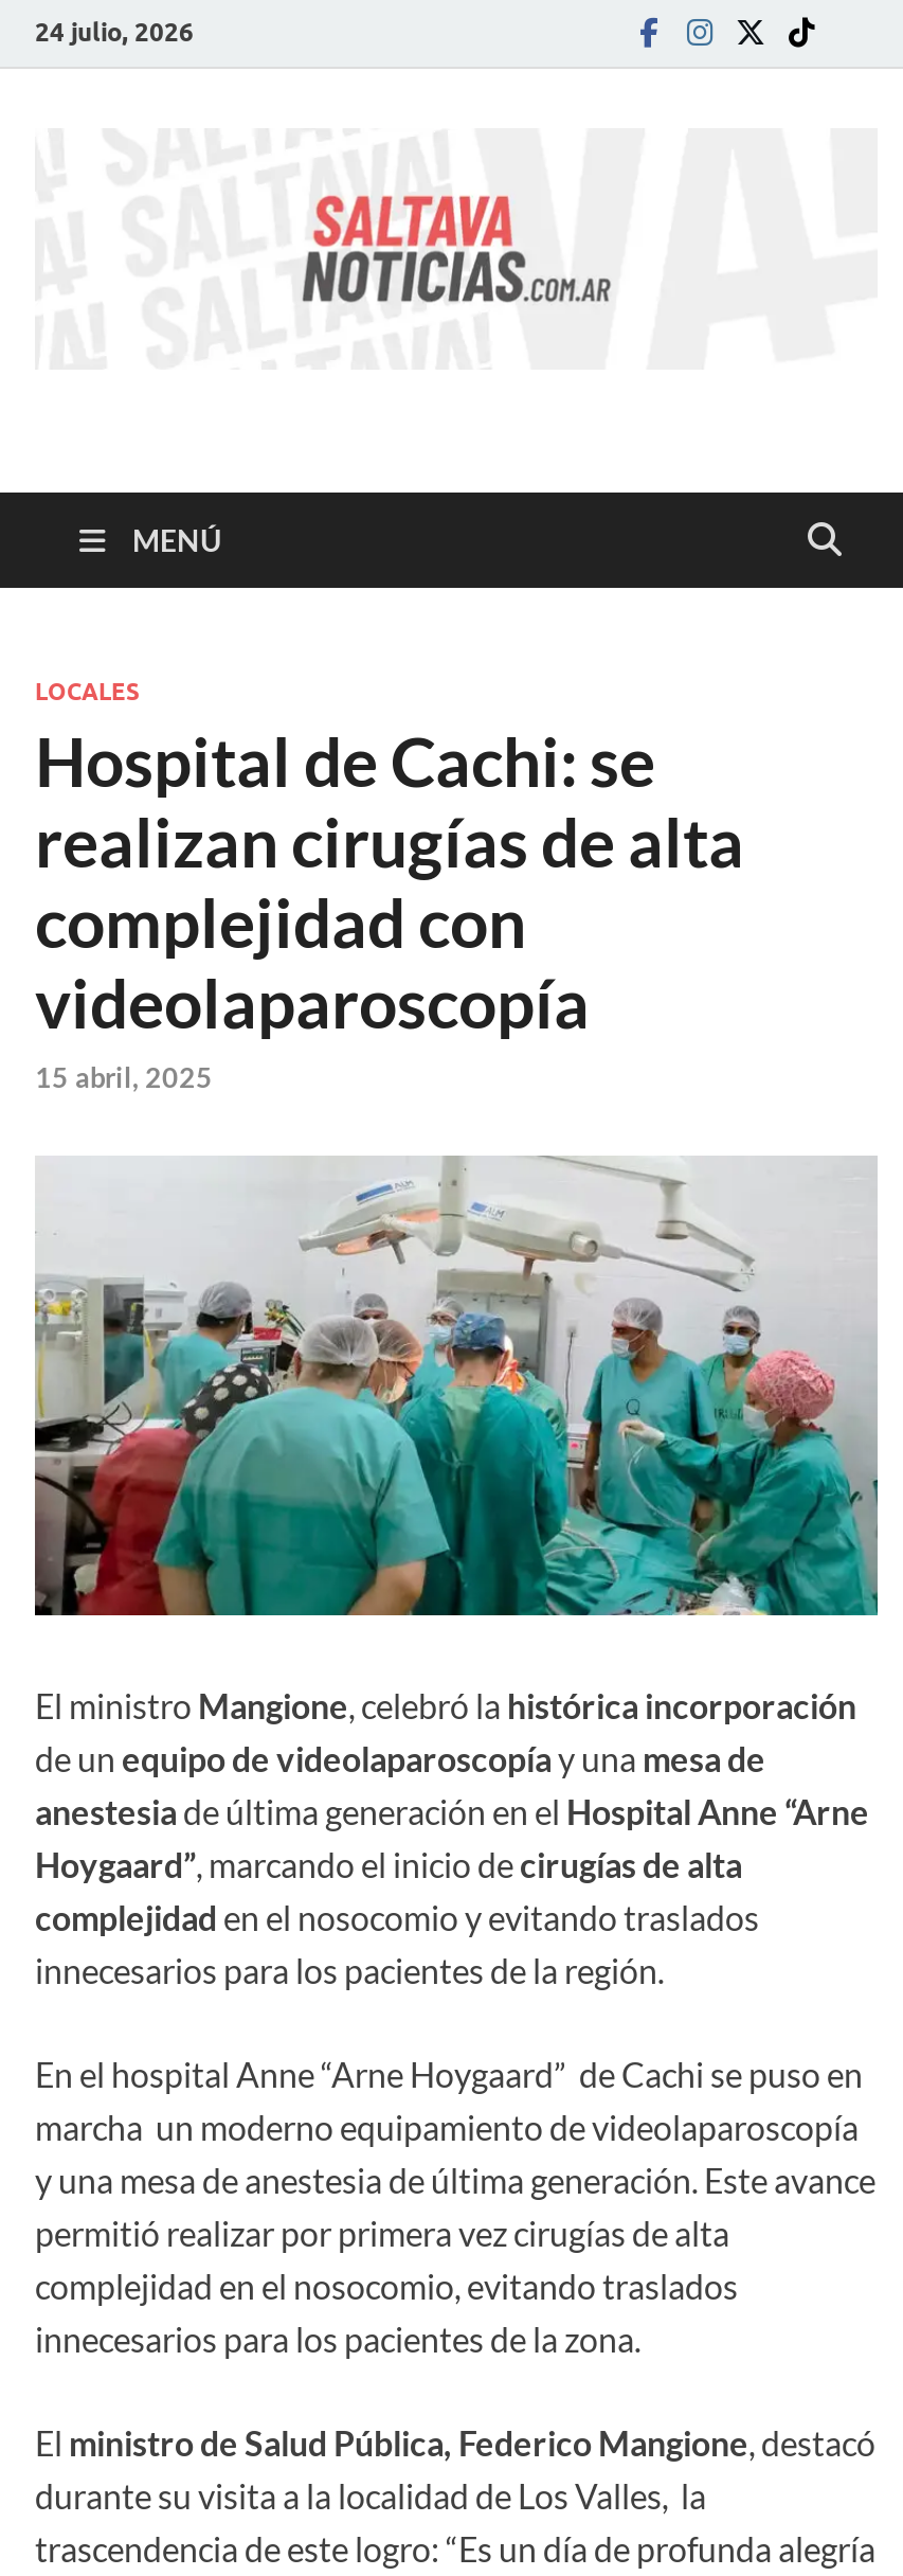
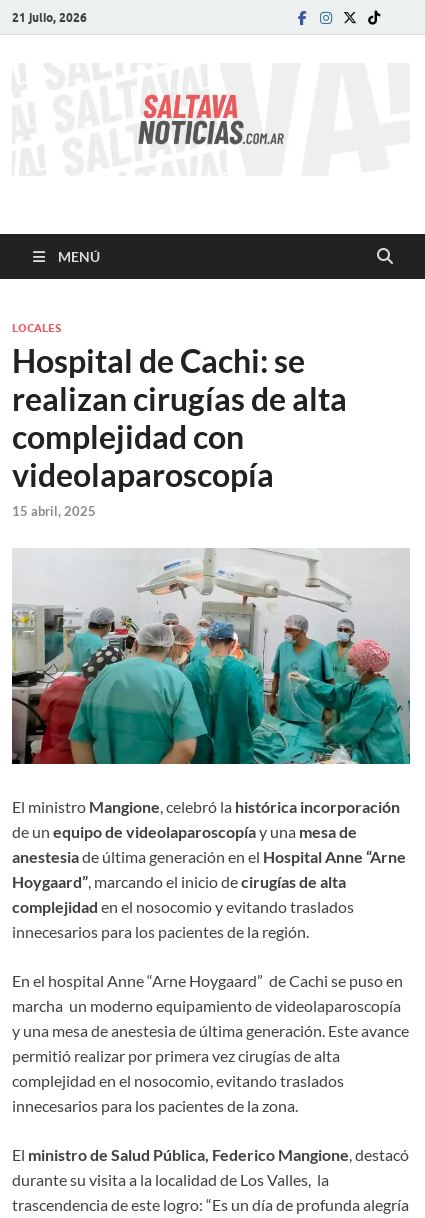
[35,15,194,47] 24 julio, 2026 -> [12,9,87,24] 21 julio, 2026

